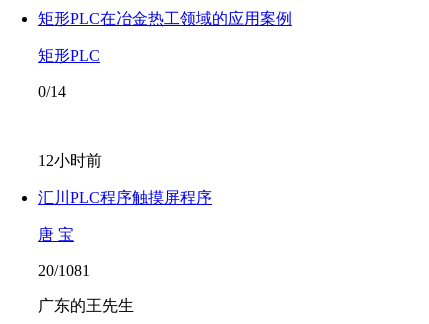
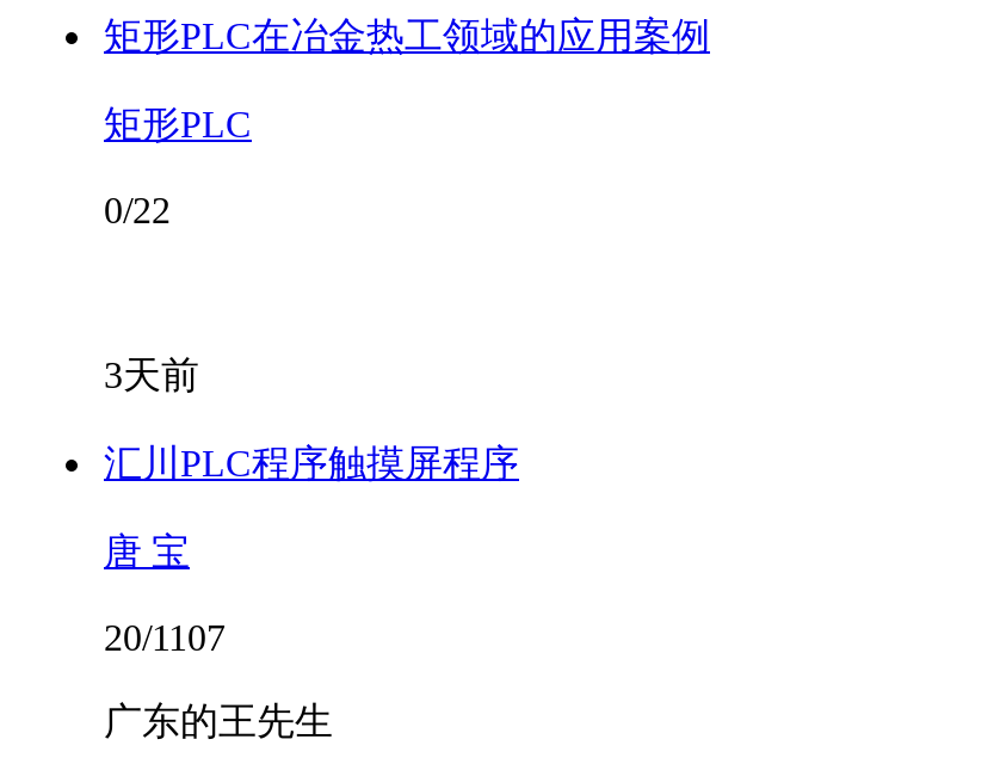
[38,83,66,100] 0/14 -> [104,190,171,230] 0/22
[38,152,102,169] 12小时前 -> [104,355,199,395] 3天前
[38,262,90,279] 20/1081 -> [104,617,226,658] 20/1107

